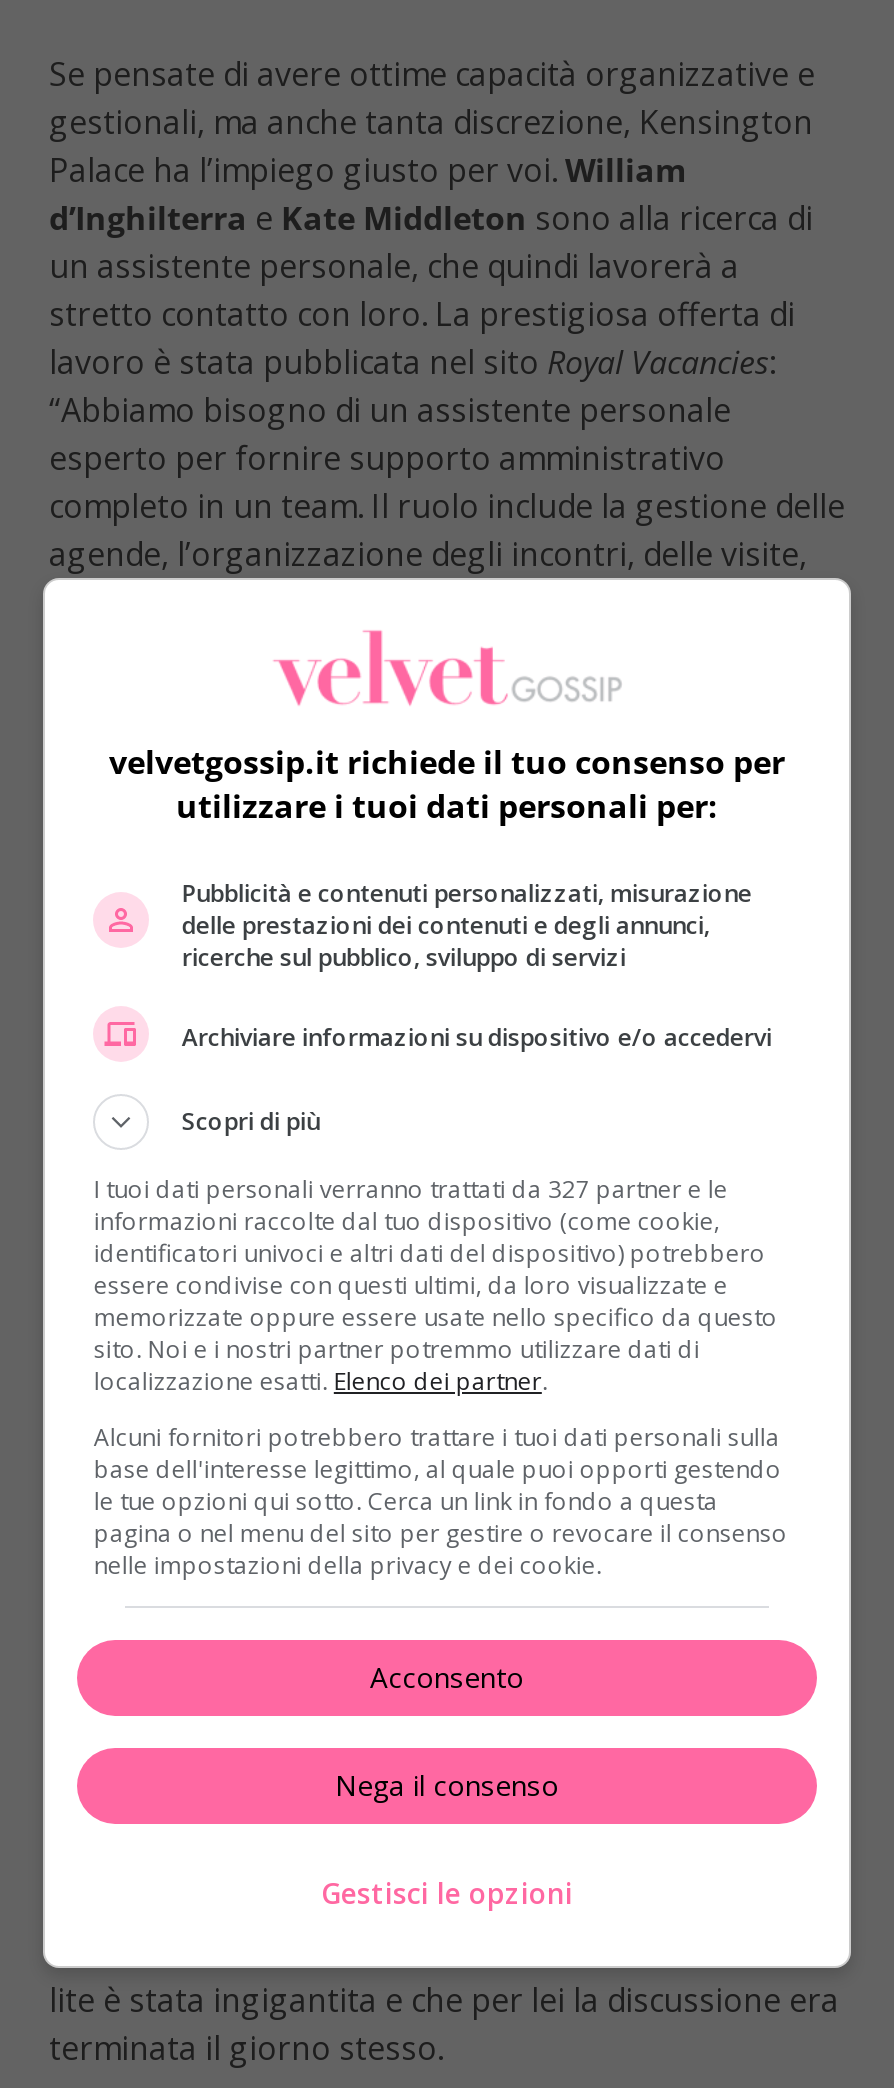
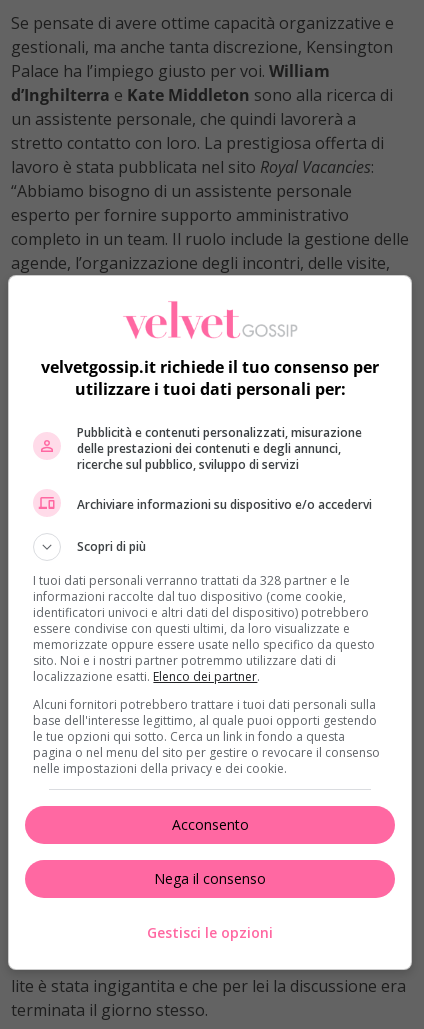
[94,1171,728,1205] I tuoi dati personali verranno trattati da 327 partner e le -> [33,571,350,588] I tuoi dati personali verranno trattati da 328 partner e le

